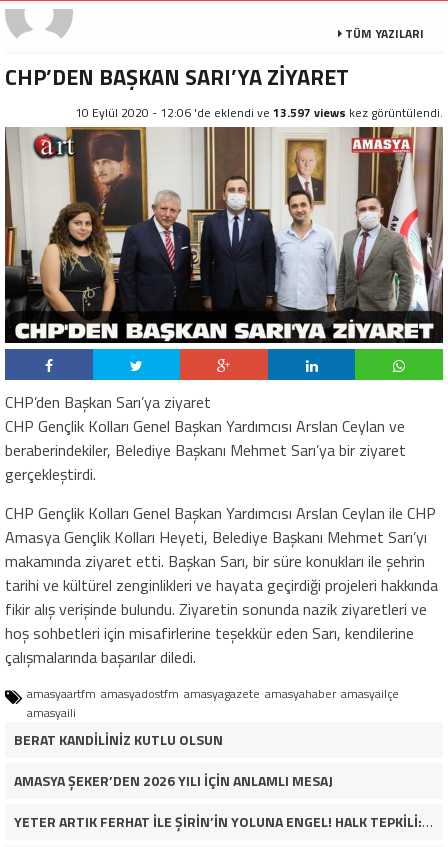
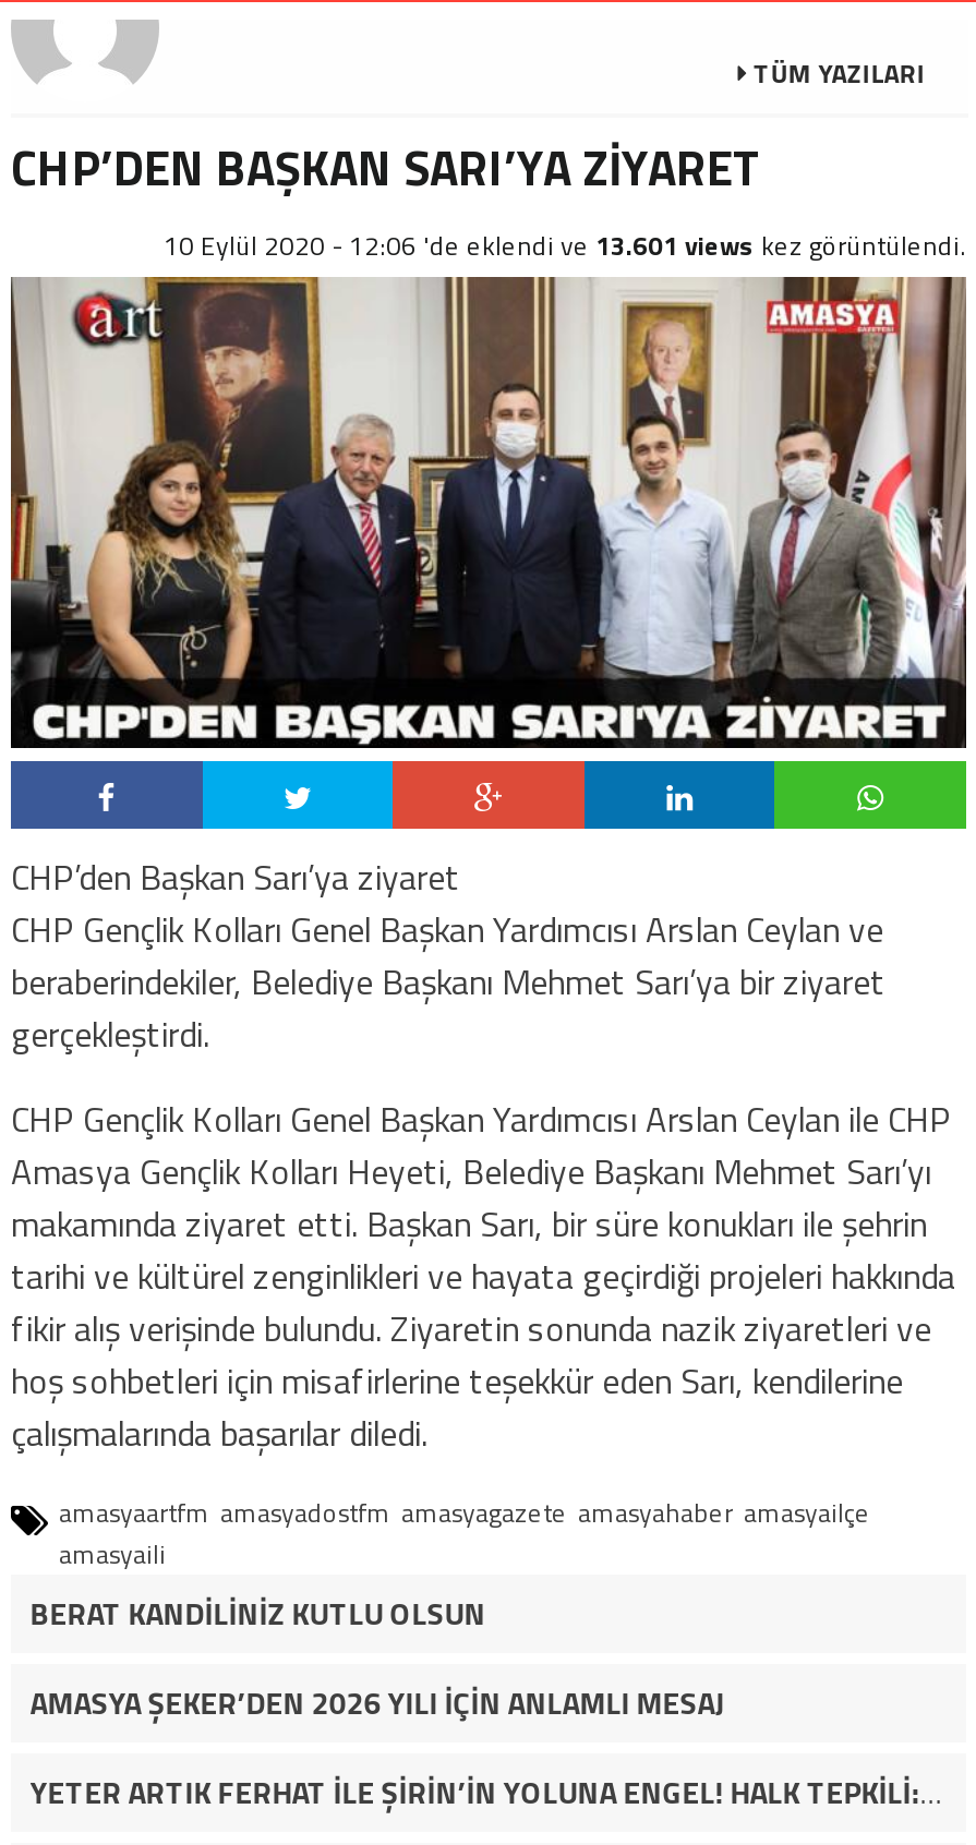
[75,103,443,122] 10 Eylül 2020 - 12:06 'de eklendi ve 13.597 views kez görüntülendi. -> [164,225,966,266] 10 Eylül 2020 - 12:06 'de eklendi ve 13.601 views kez görüntülendi.

